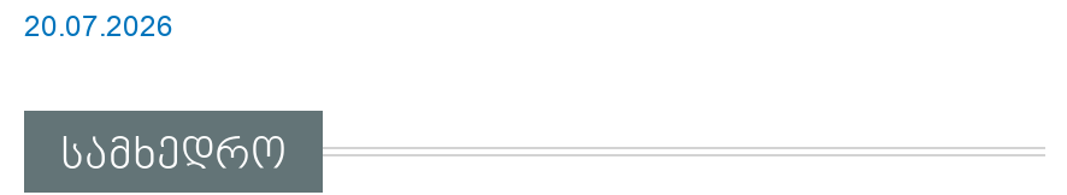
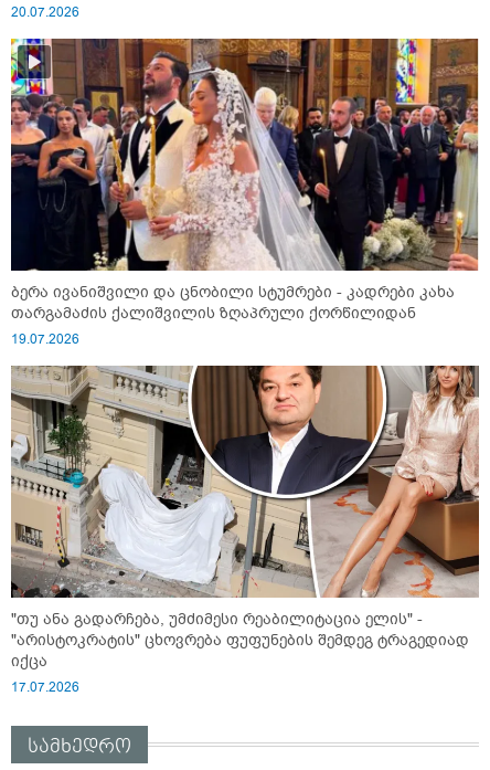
none -> [10,38,479,348] [image] | ბერა ივანიშვილი და ცნობილი სტუმრები - კადრები კახა | თარგამაძის ქალიშვილის ზღაპრული ქორწილიდან | 19.07.2026
none -> [10,365,480,696] [image] | "თუ ანა გადარჩება, უმძიმესი რეაბილიტაცია ელის" - | "არისტოკრატის" ცხოვრება ფუფუნების შემდეგ ტრაგედიად | იქცა | 17.07.2026

